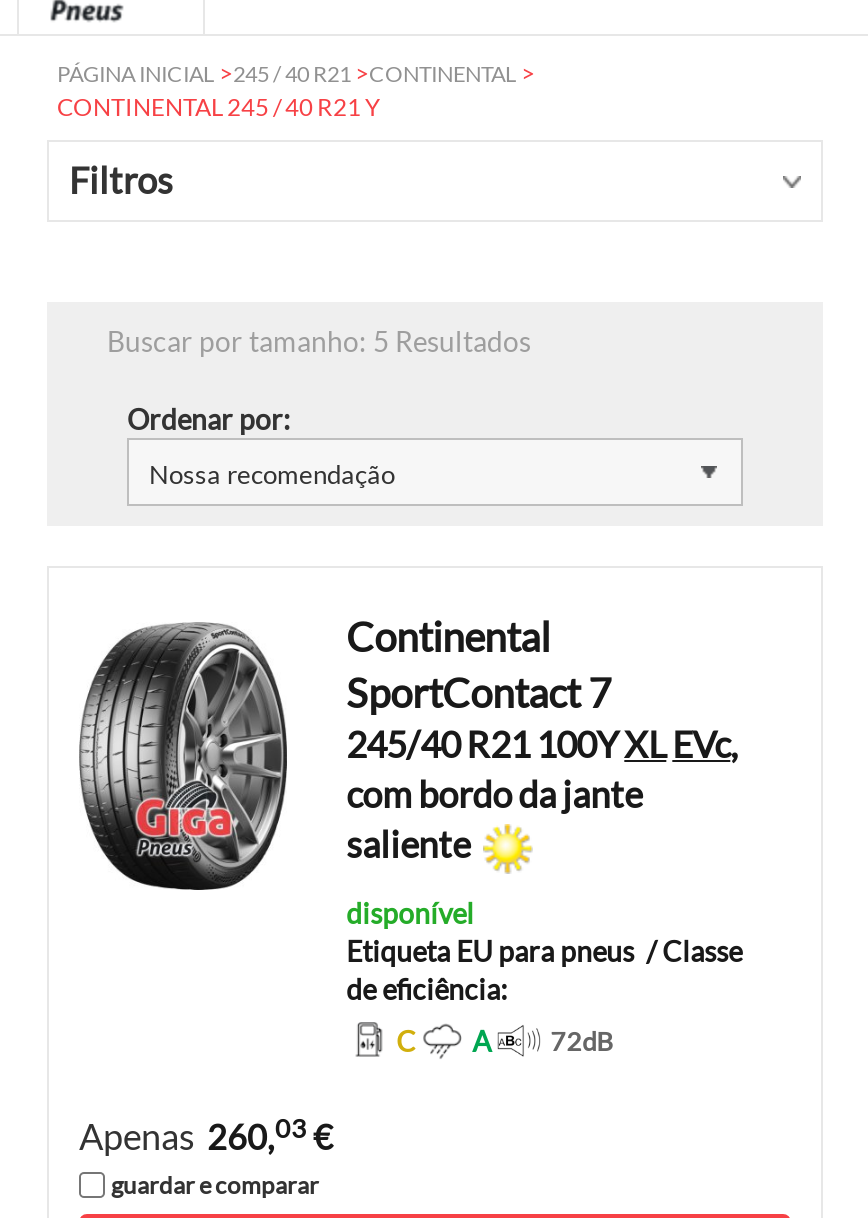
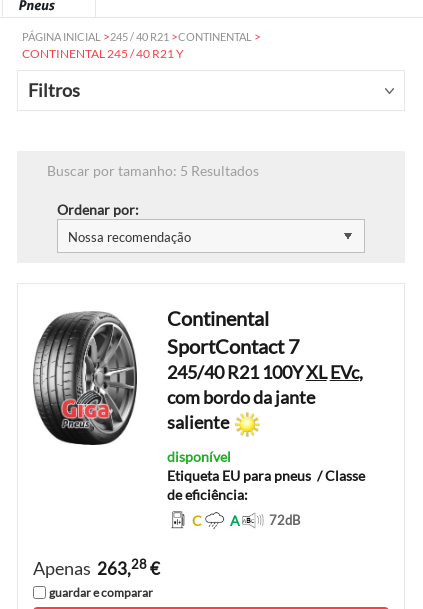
[79,1111,333,1158] Apenas 260,03€ -> [33,555,160,579] Apenas 263,28€

